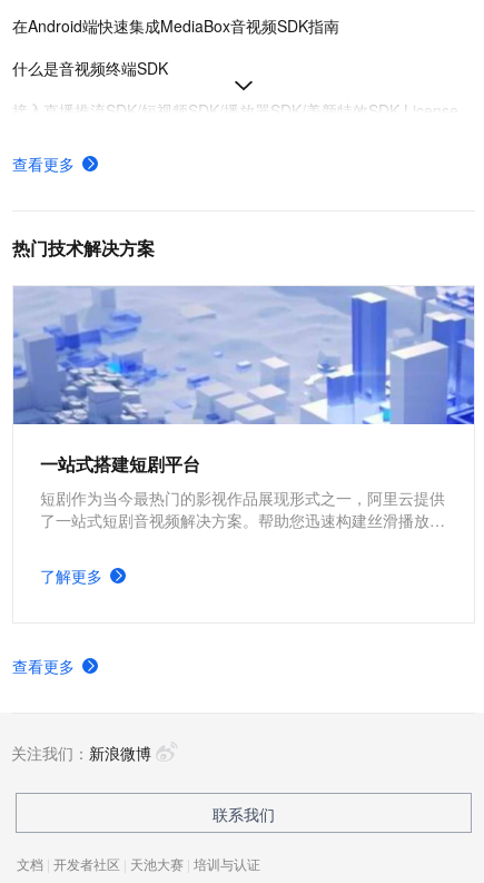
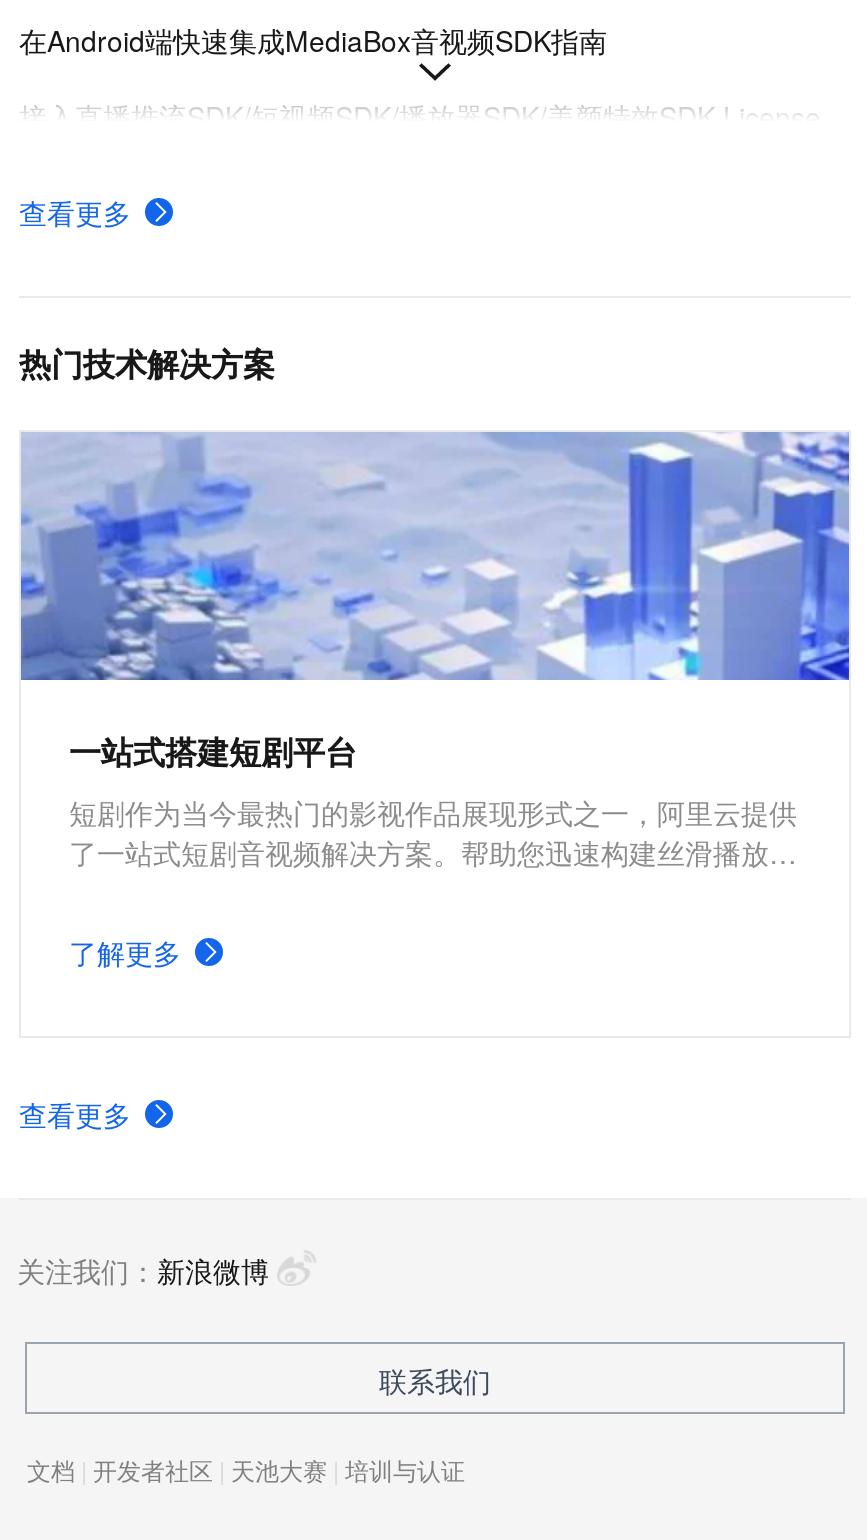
[12,57,168,79] 什么是音视频终端SDK -> none

